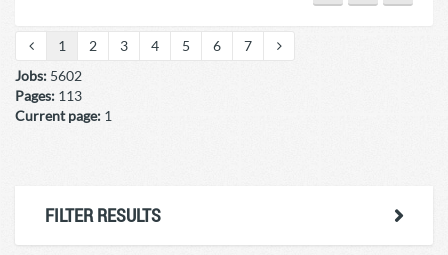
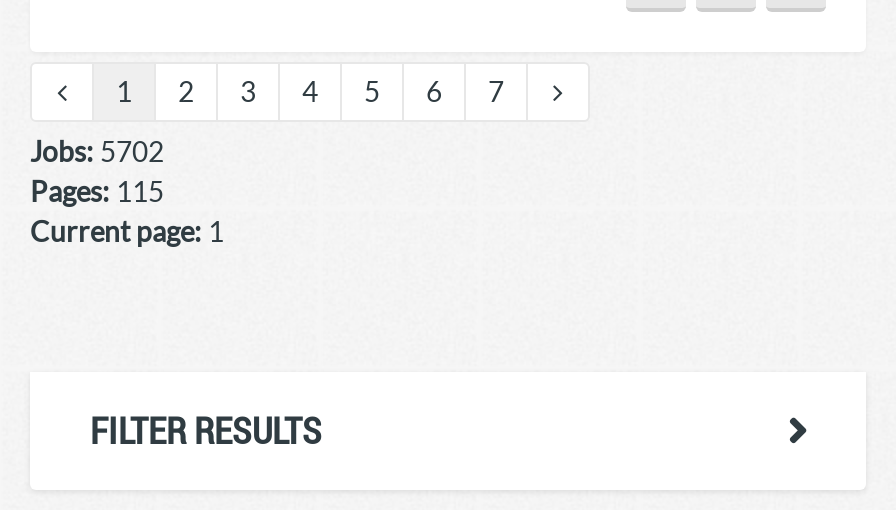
[15,67,82,84] Jobs: 5602 -> [30,134,164,168] Jobs: 5702
[15,87,82,104] Pages: 113 -> [30,174,164,208] Pages: 115

